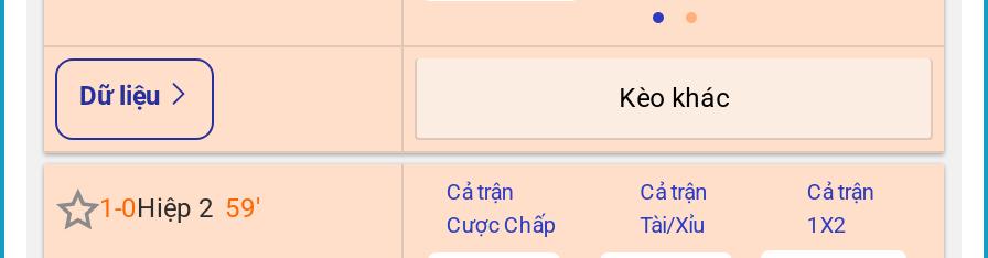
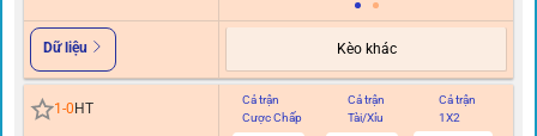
[99,193,256,223] 1 - 0Hiệp 2 59 -> [54,101,93,117] 1 - 0HT

